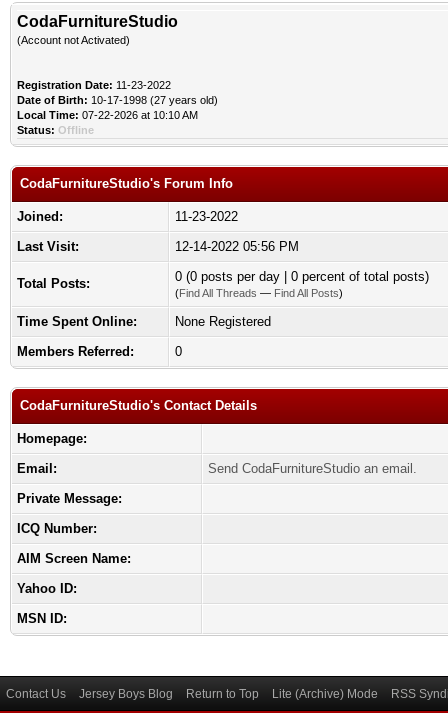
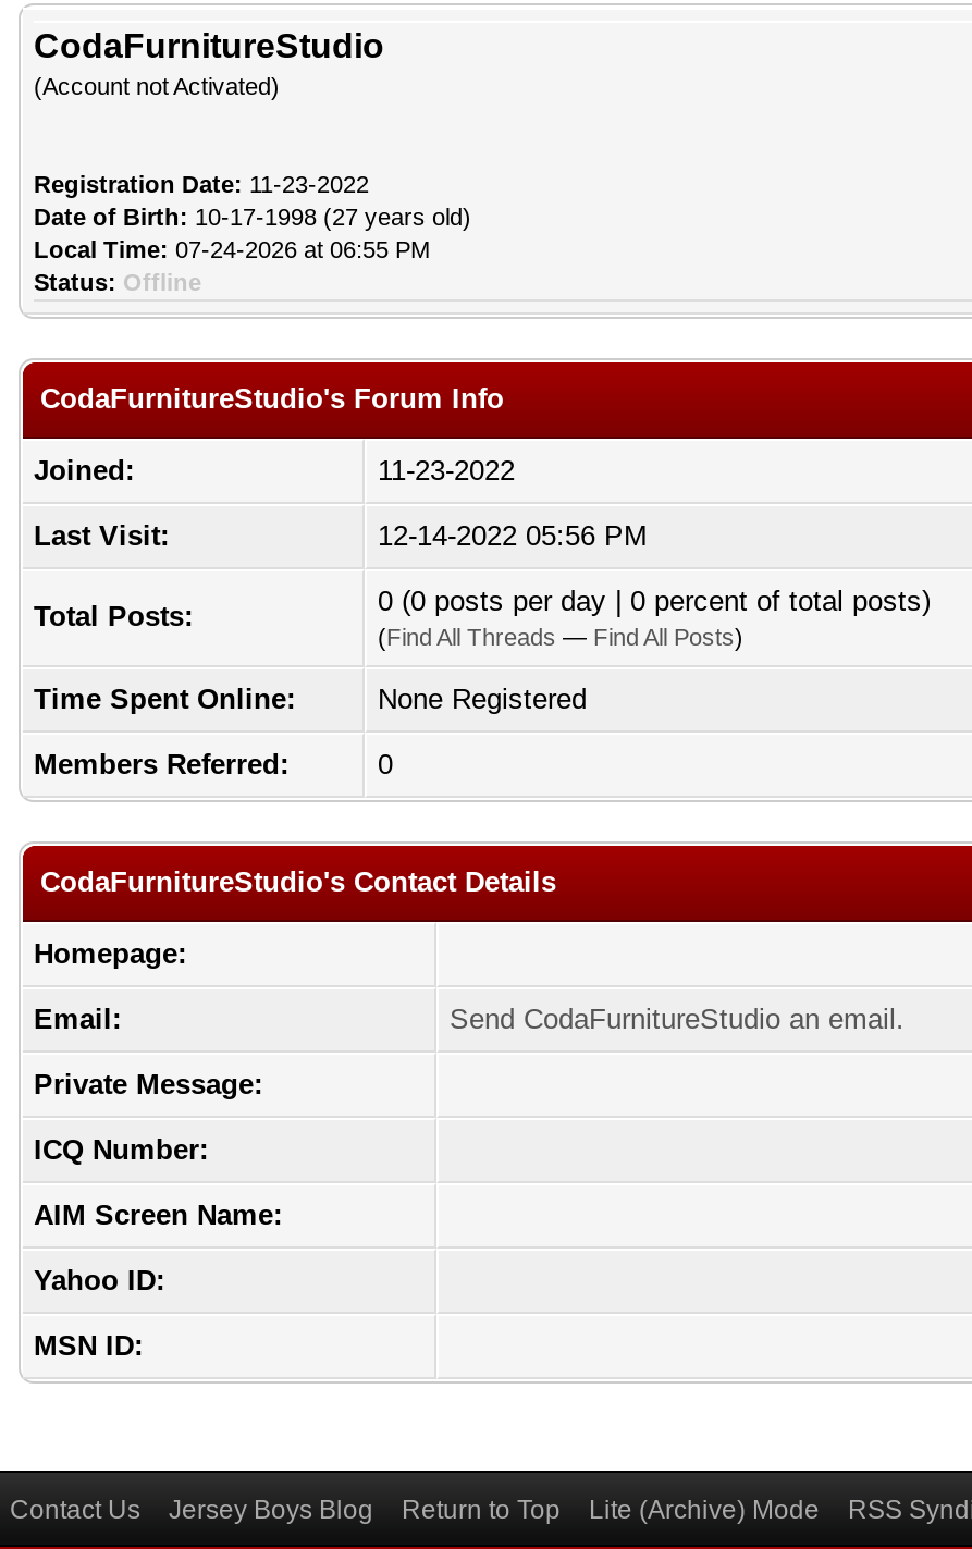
[17,109,198,121] Local Time: 07-22-2026 at 10:10 AM -> [34,236,430,262] Local Time: 07-24-2026 at 06:55 PM

